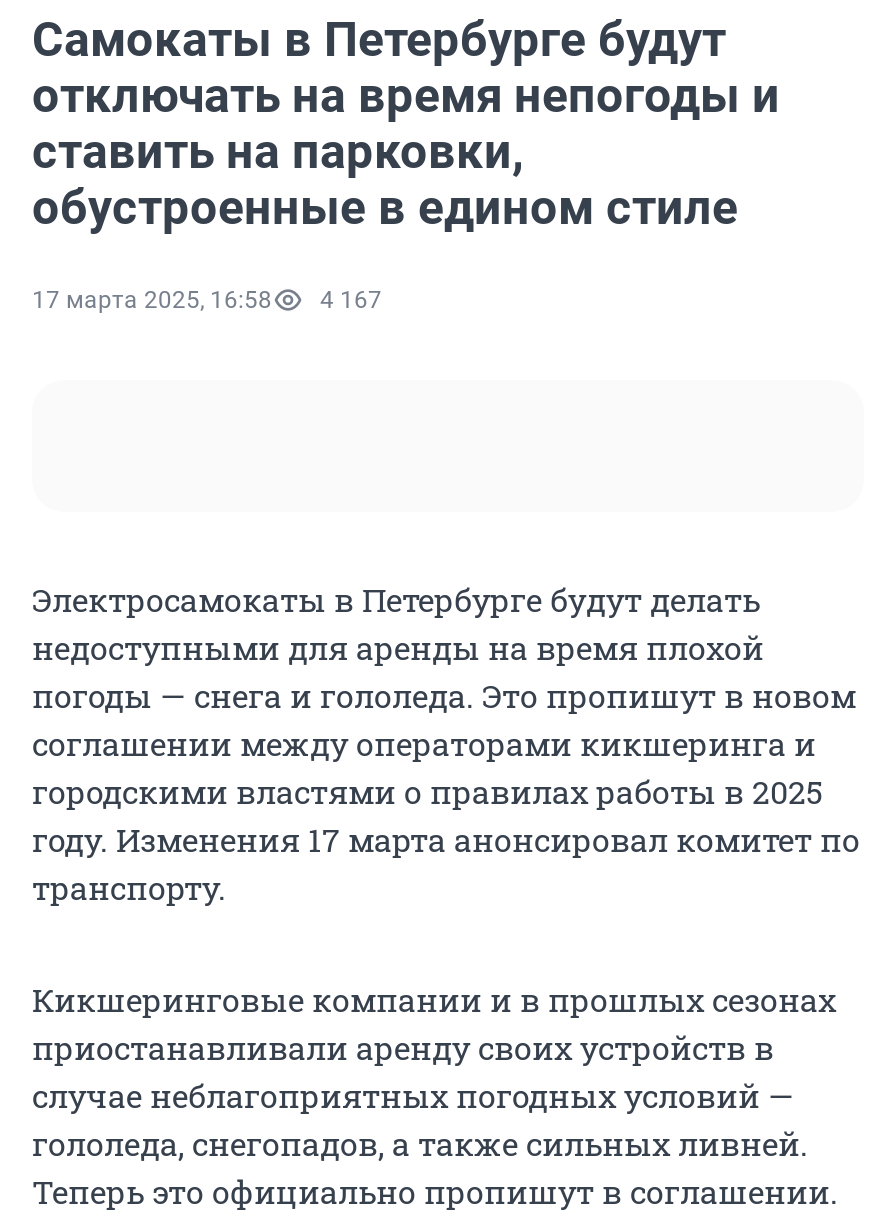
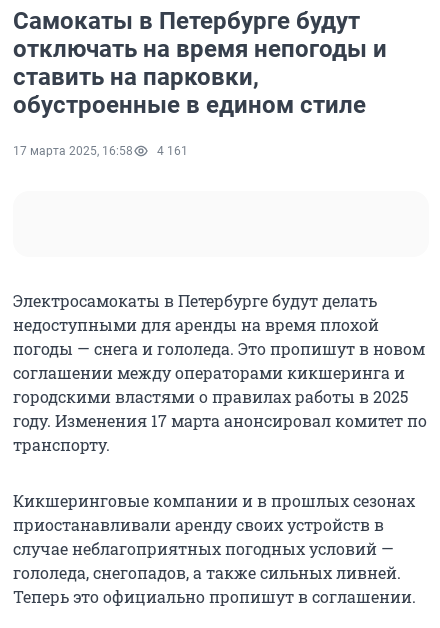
[32,286,382,314] 17 марта 2025, 16:58 4 167 -> [13,144,188,158] 17 марта 2025, 16:58 4 161

